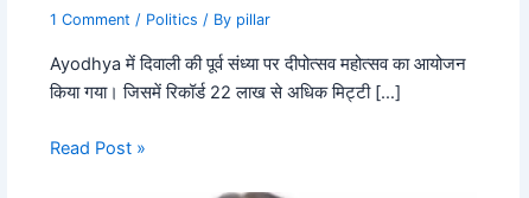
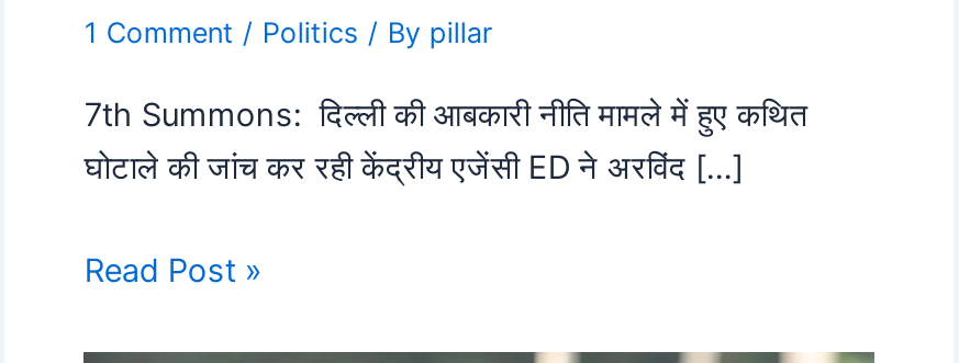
[50,53,466,103] Ayodhya में दिवाली की पूर्व संध्या पर दीपोत्सव महोत्सव का आयोजन | किया गया। जिसमें रिकॉर्ड 22 लाख से अधिक मिट्टी […] -> [84,95,807,187] 7th Summons: दिल्ली की आबकारी नीति मामले में हुए कथित | घोटाले की जांच कर रही केंद्रीय एजेंसी ED ने अरविंद […]

